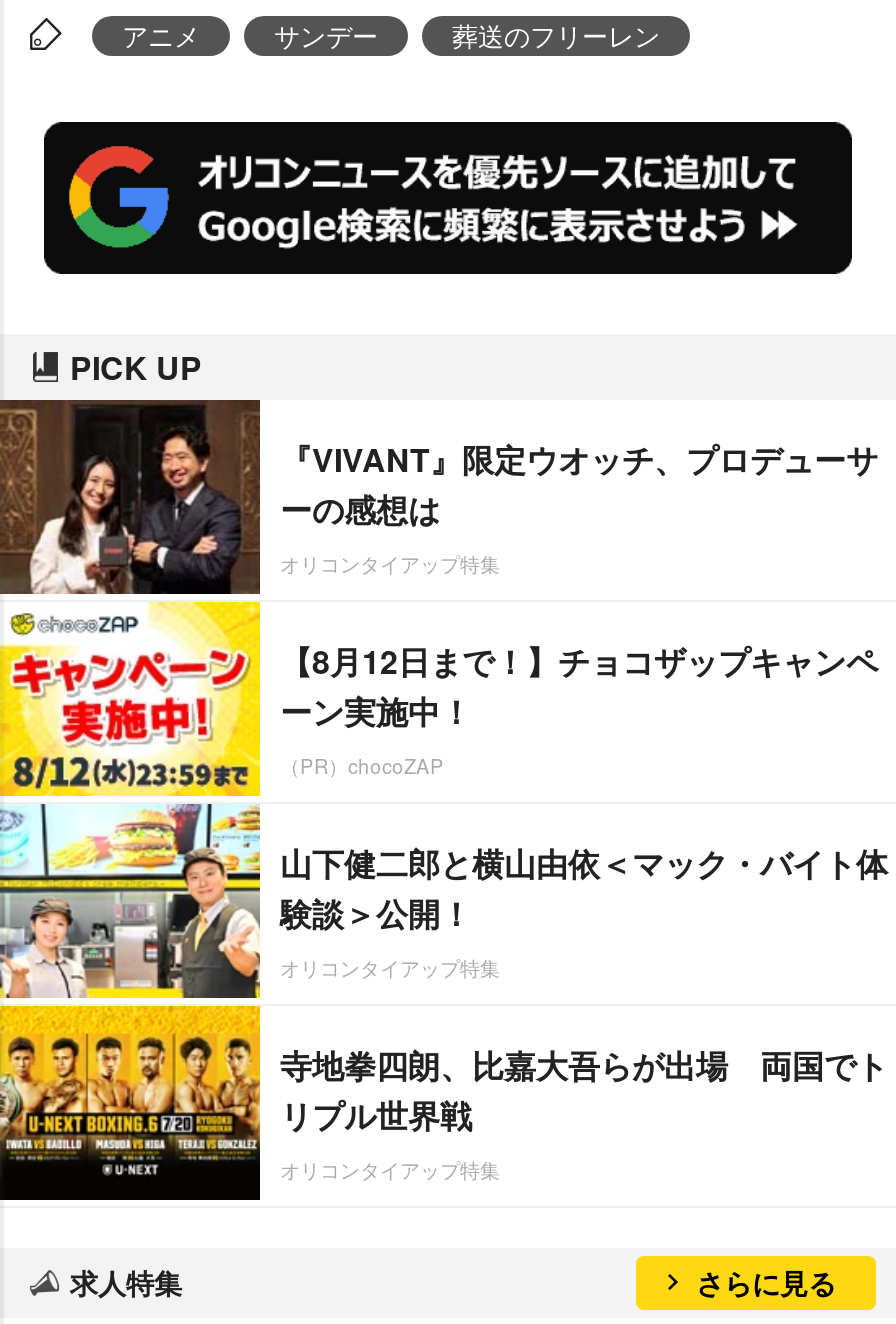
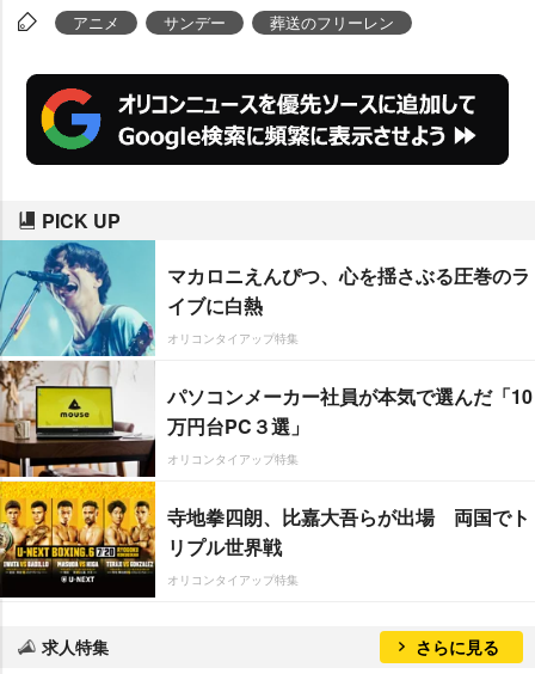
[6,398,878,1000] [image] | 『VIVANT』限定ウオッチ、プロデューサ | ーの感想は -> [4,239,530,478] [image] | マカロニえんぴつ、心を揺さぶる圧巻のラ | イブに白熱
[280,637,888,935] 【8月12日まで！】チョコザップキャンペ | ーン実施中！ | （PR）chocoZAP | 山下健二郎と横山由依＜マック・バイト体 | 験談＞公開！ -> [167,382,533,439] パソコンメーカー社員が本気で選んだ「10 | 万円台PC３選」

